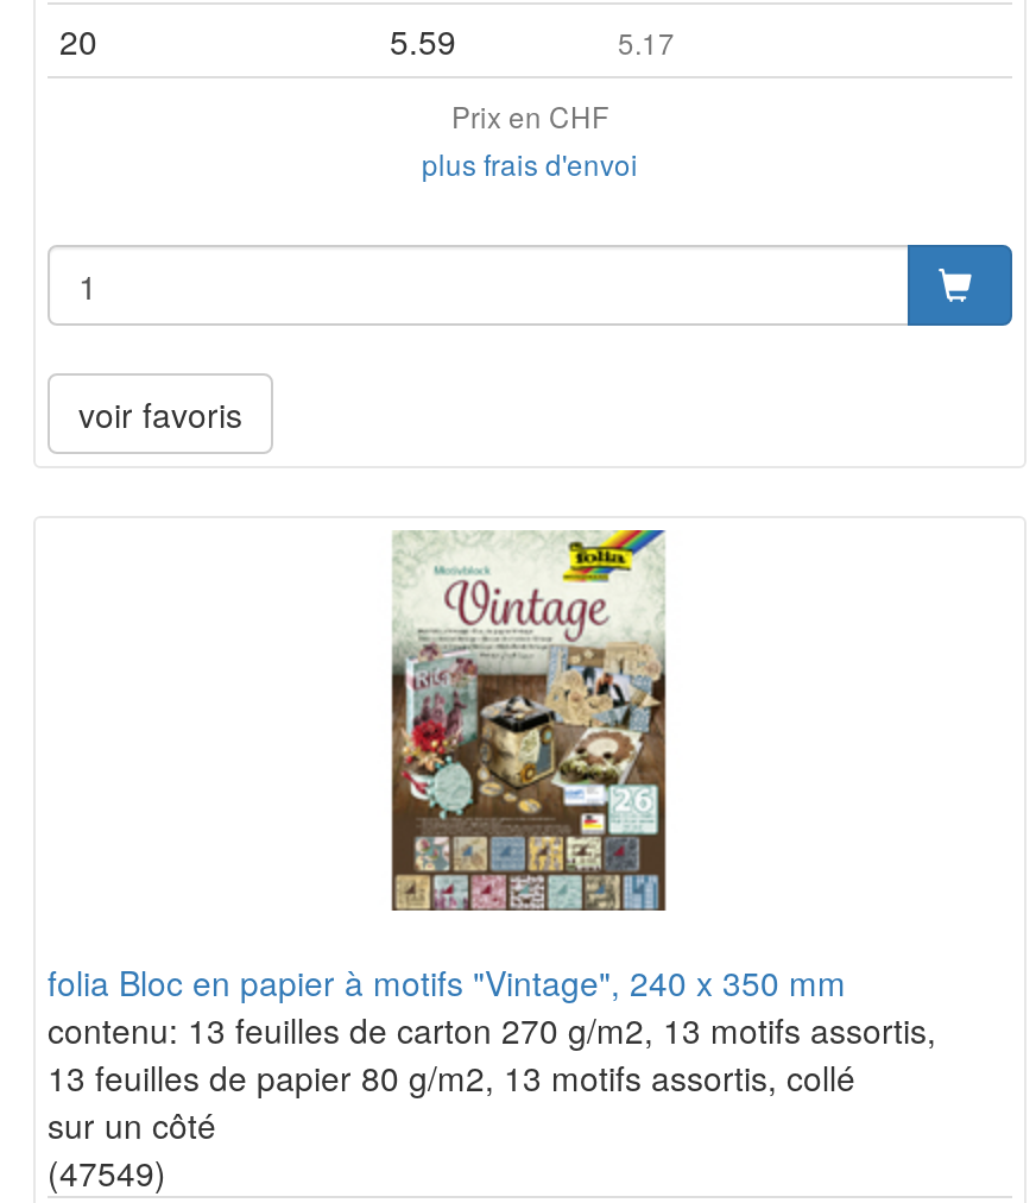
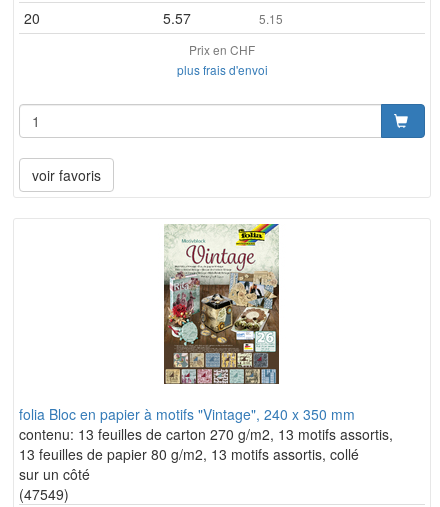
[390,17,456,64] 5.59 -> [163,8,191,28] 5.57
[618,21,675,62] 5.17 -> [259,10,283,27] 5.15

